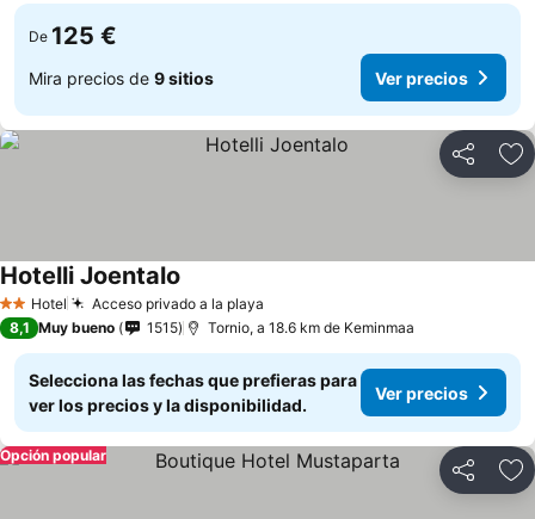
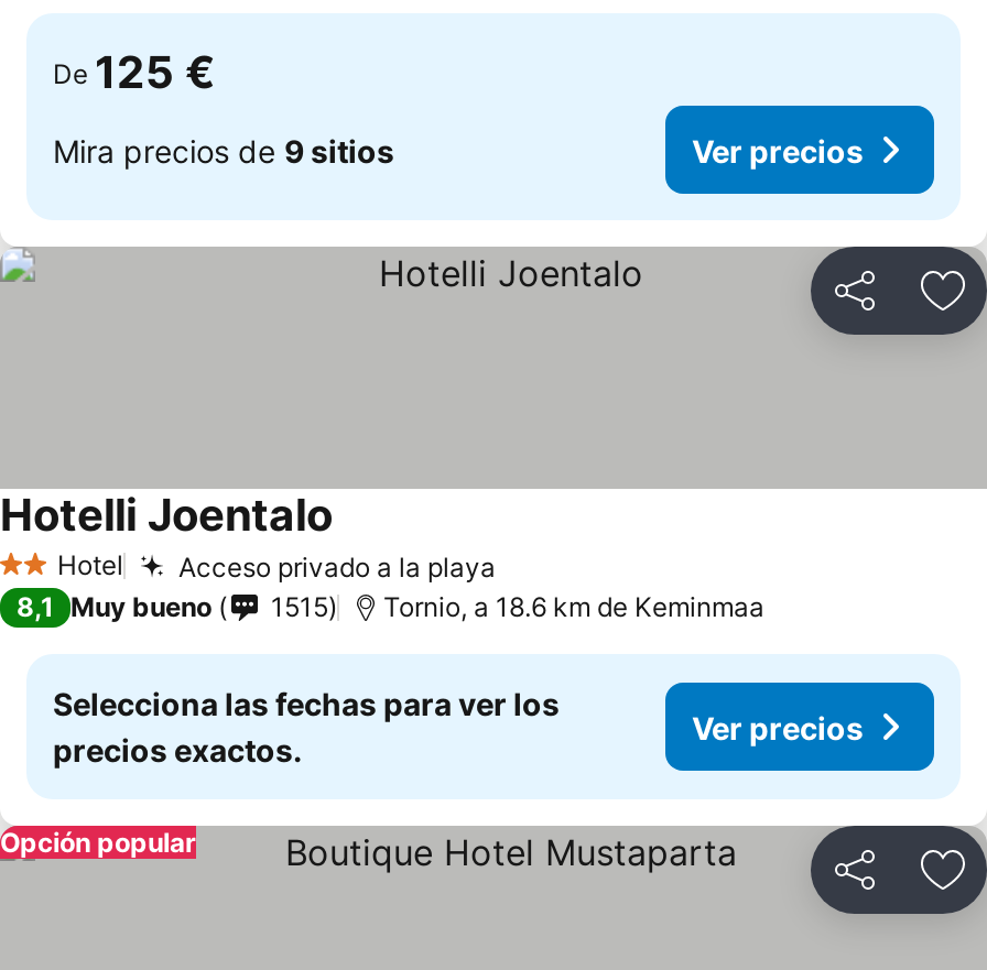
[29,370,357,415] Selecciona las fechas que prefieras para | ver los precios y la disponibilidad. -> [53,685,560,769] Selecciona las fechas para ver los | precios exactos.

